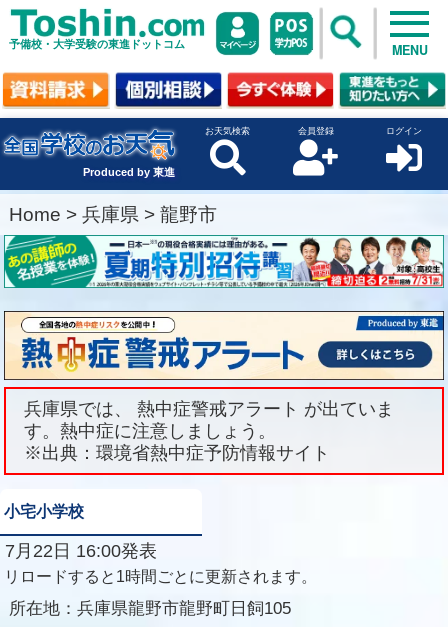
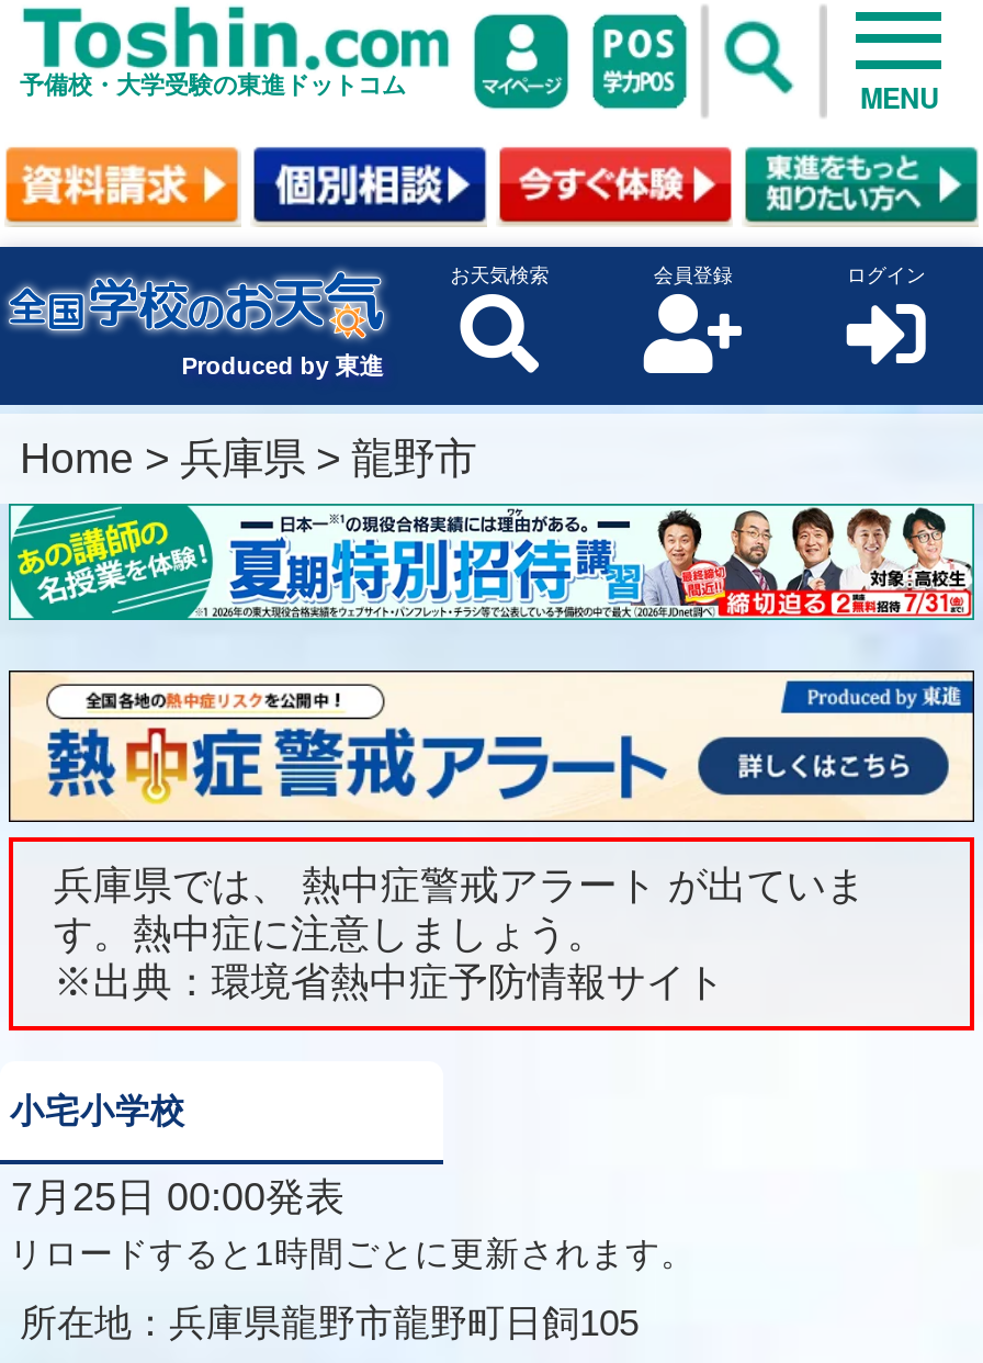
[0,541,157,561] 7月22日 16:00発表 -> [0,1176,344,1220] 7月25日 00:00発表

